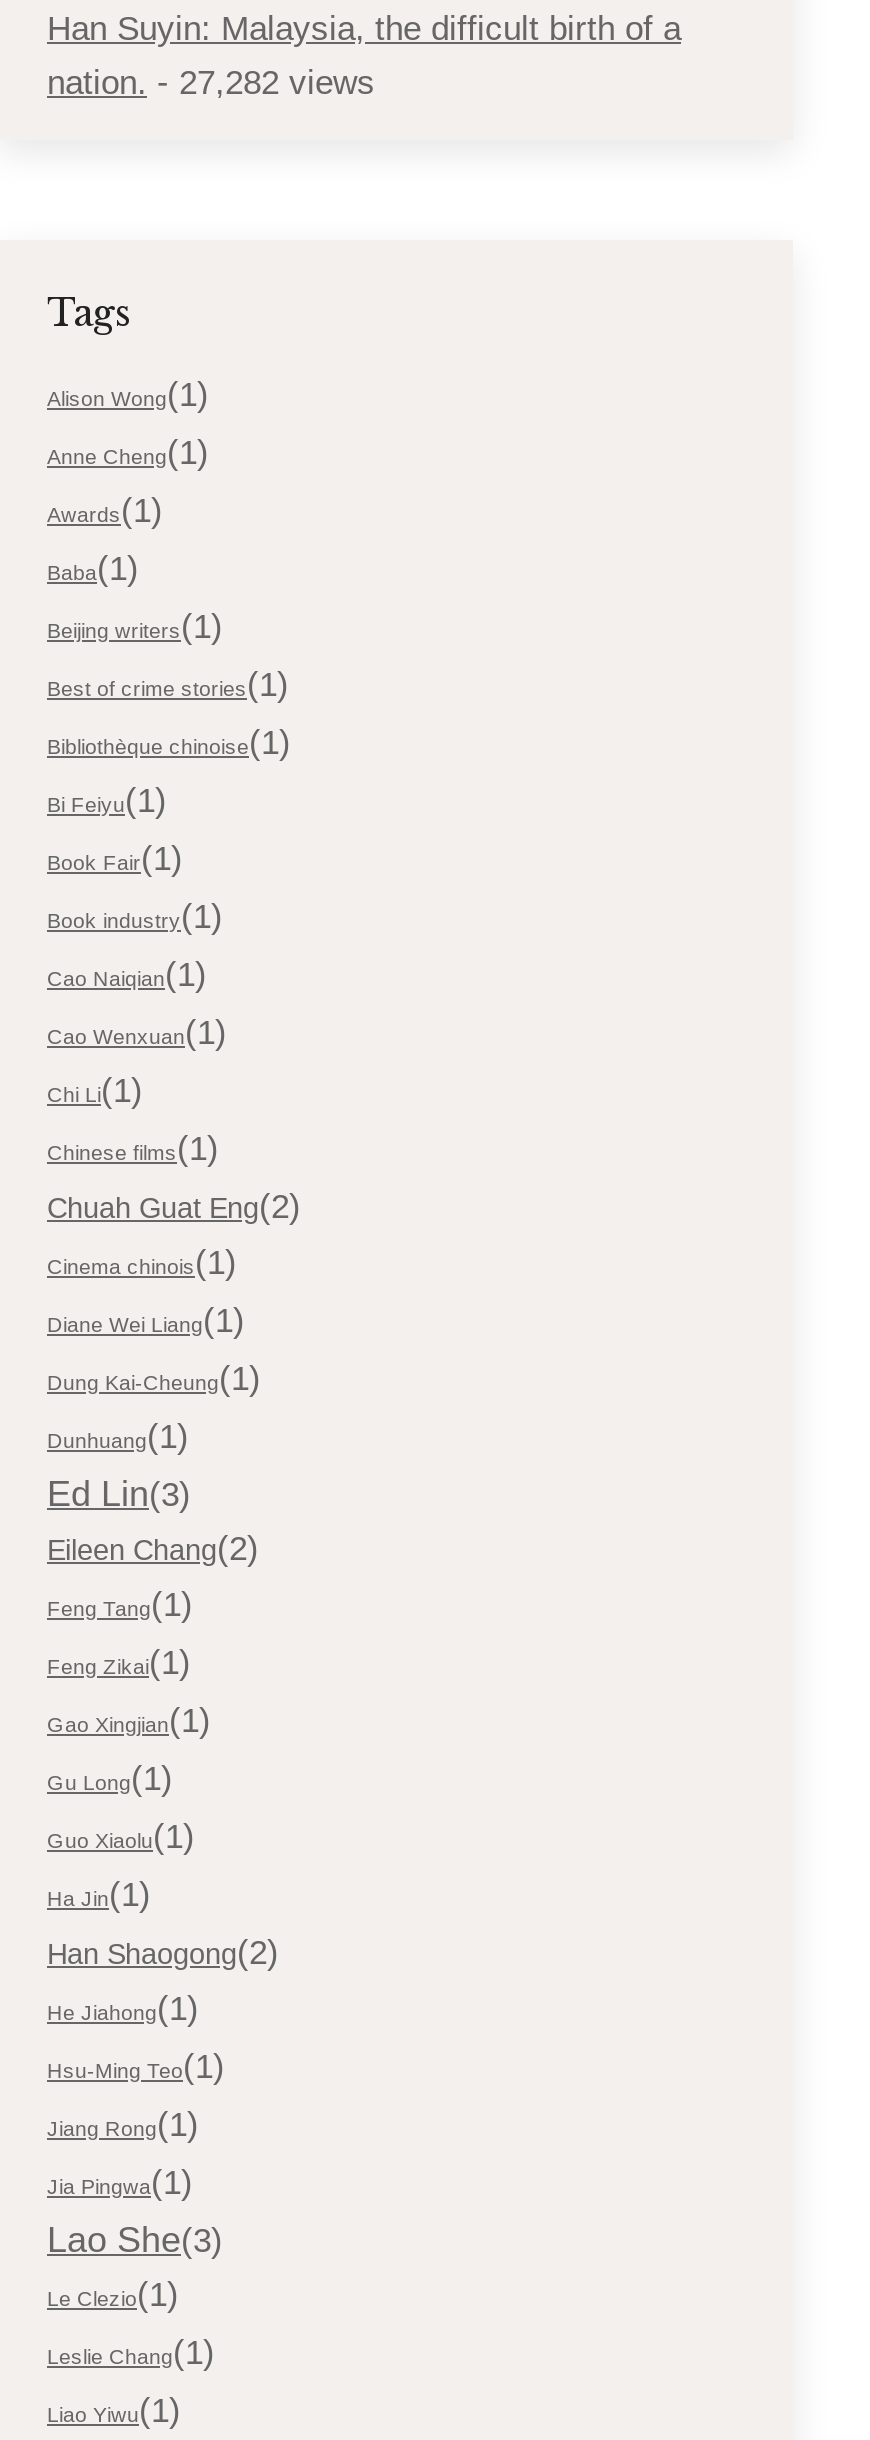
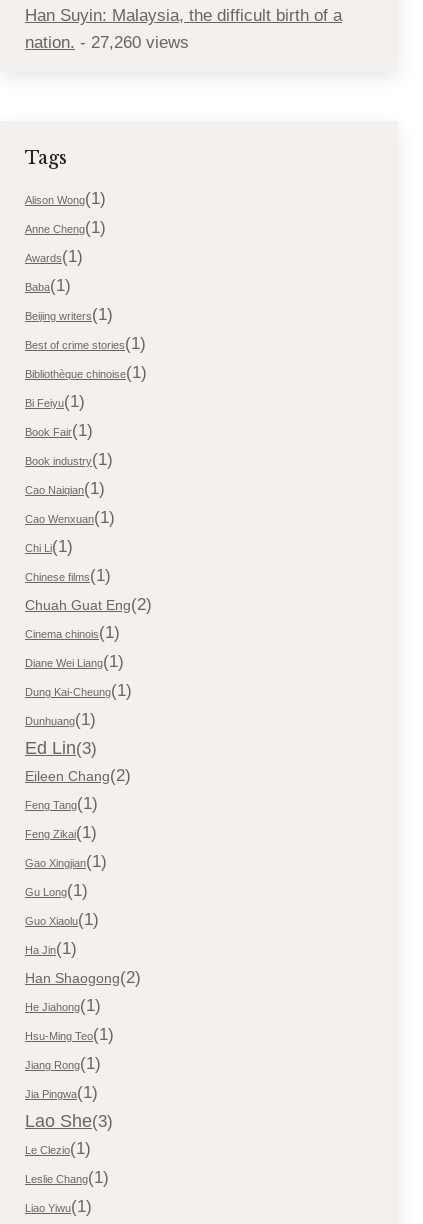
[47,65,375,103] nation. - 27,282 views -> [25,33,189,52] nation. - 27,260 views

